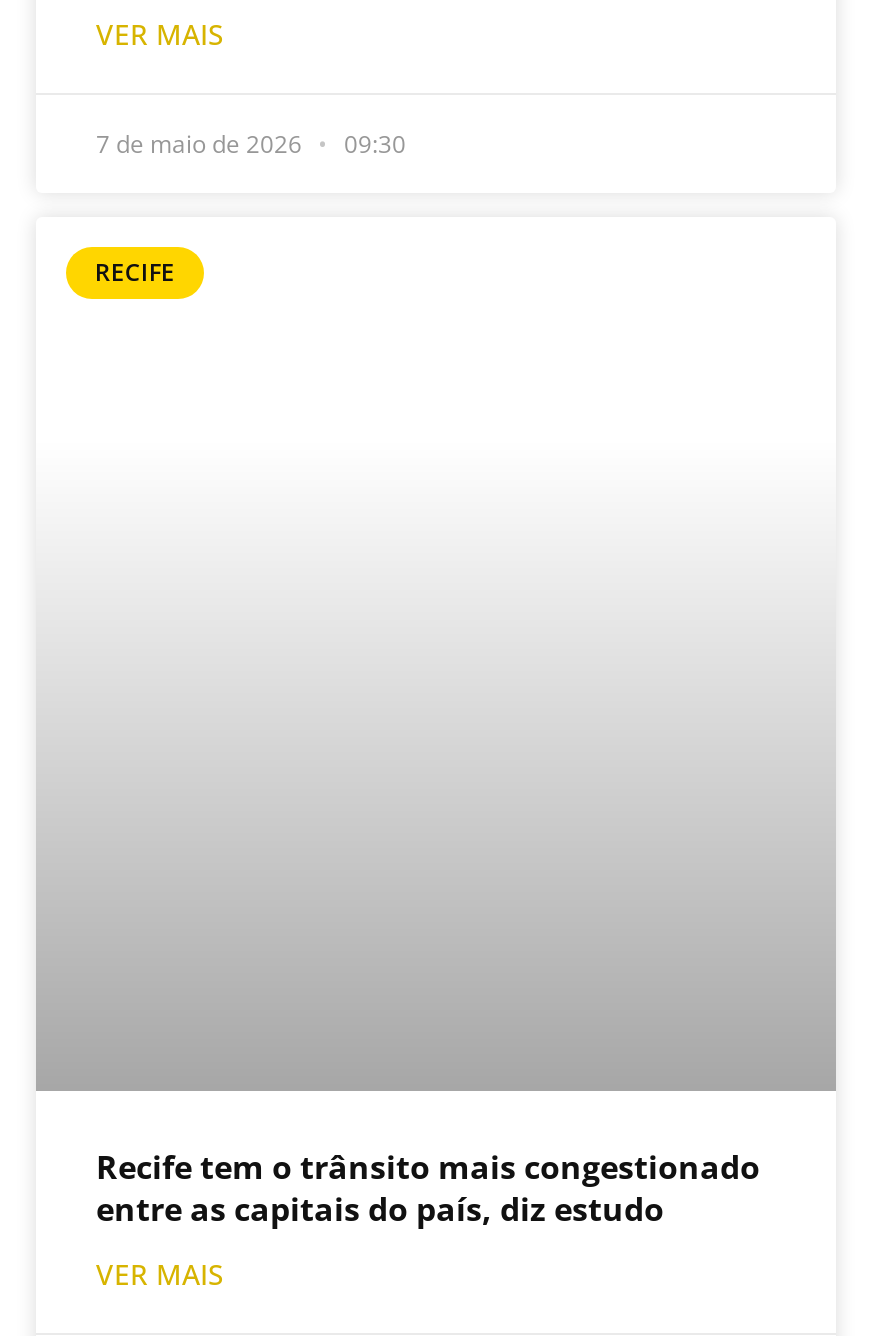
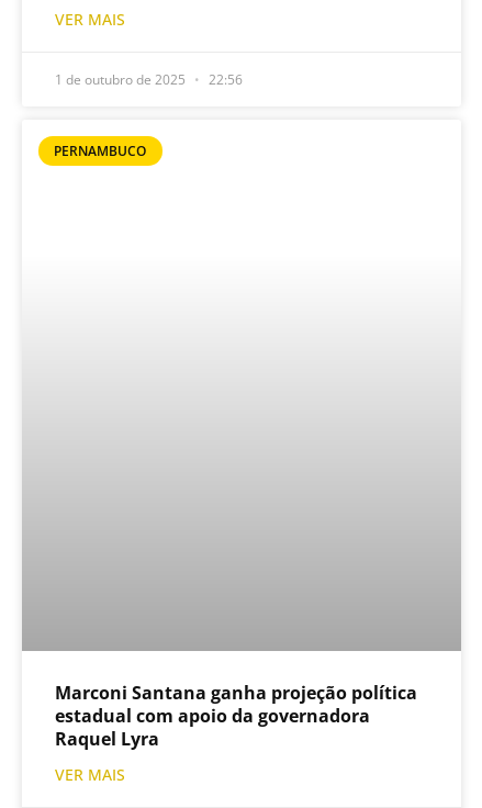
[96,127,406,161] 7 de maio de 2026 | 09:30 -> [55,71,243,89] 1 de outubro de 2025 | 22:56
[95,255,175,289] RECIFE -> [54,141,146,160] PERNAMBUCO
[96,1145,760,1231] Recife tem o trânsito mais congestionado | entre as capitais do país, diz estudo -> [55,680,417,750] Marconi Santana ganha projeção política | estadual com apoio da governadora | Raquel Lyra

